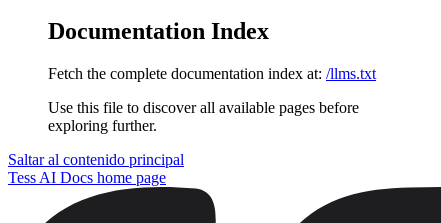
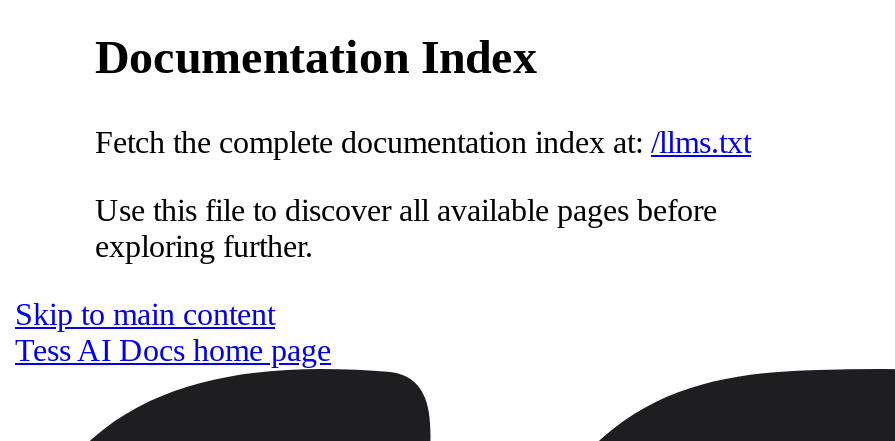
[8,151,184,168] Saltar al contenido principal -> [15,297,275,331] Skip to main content

